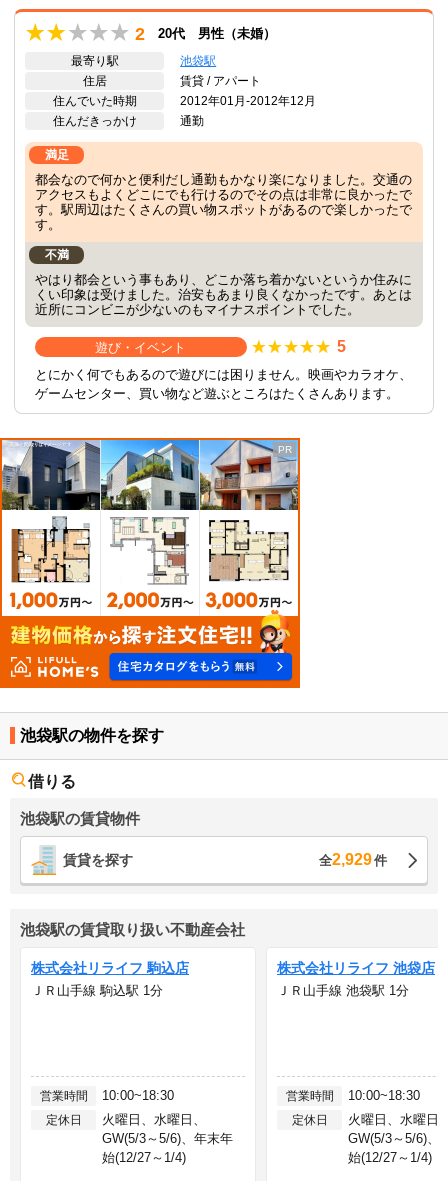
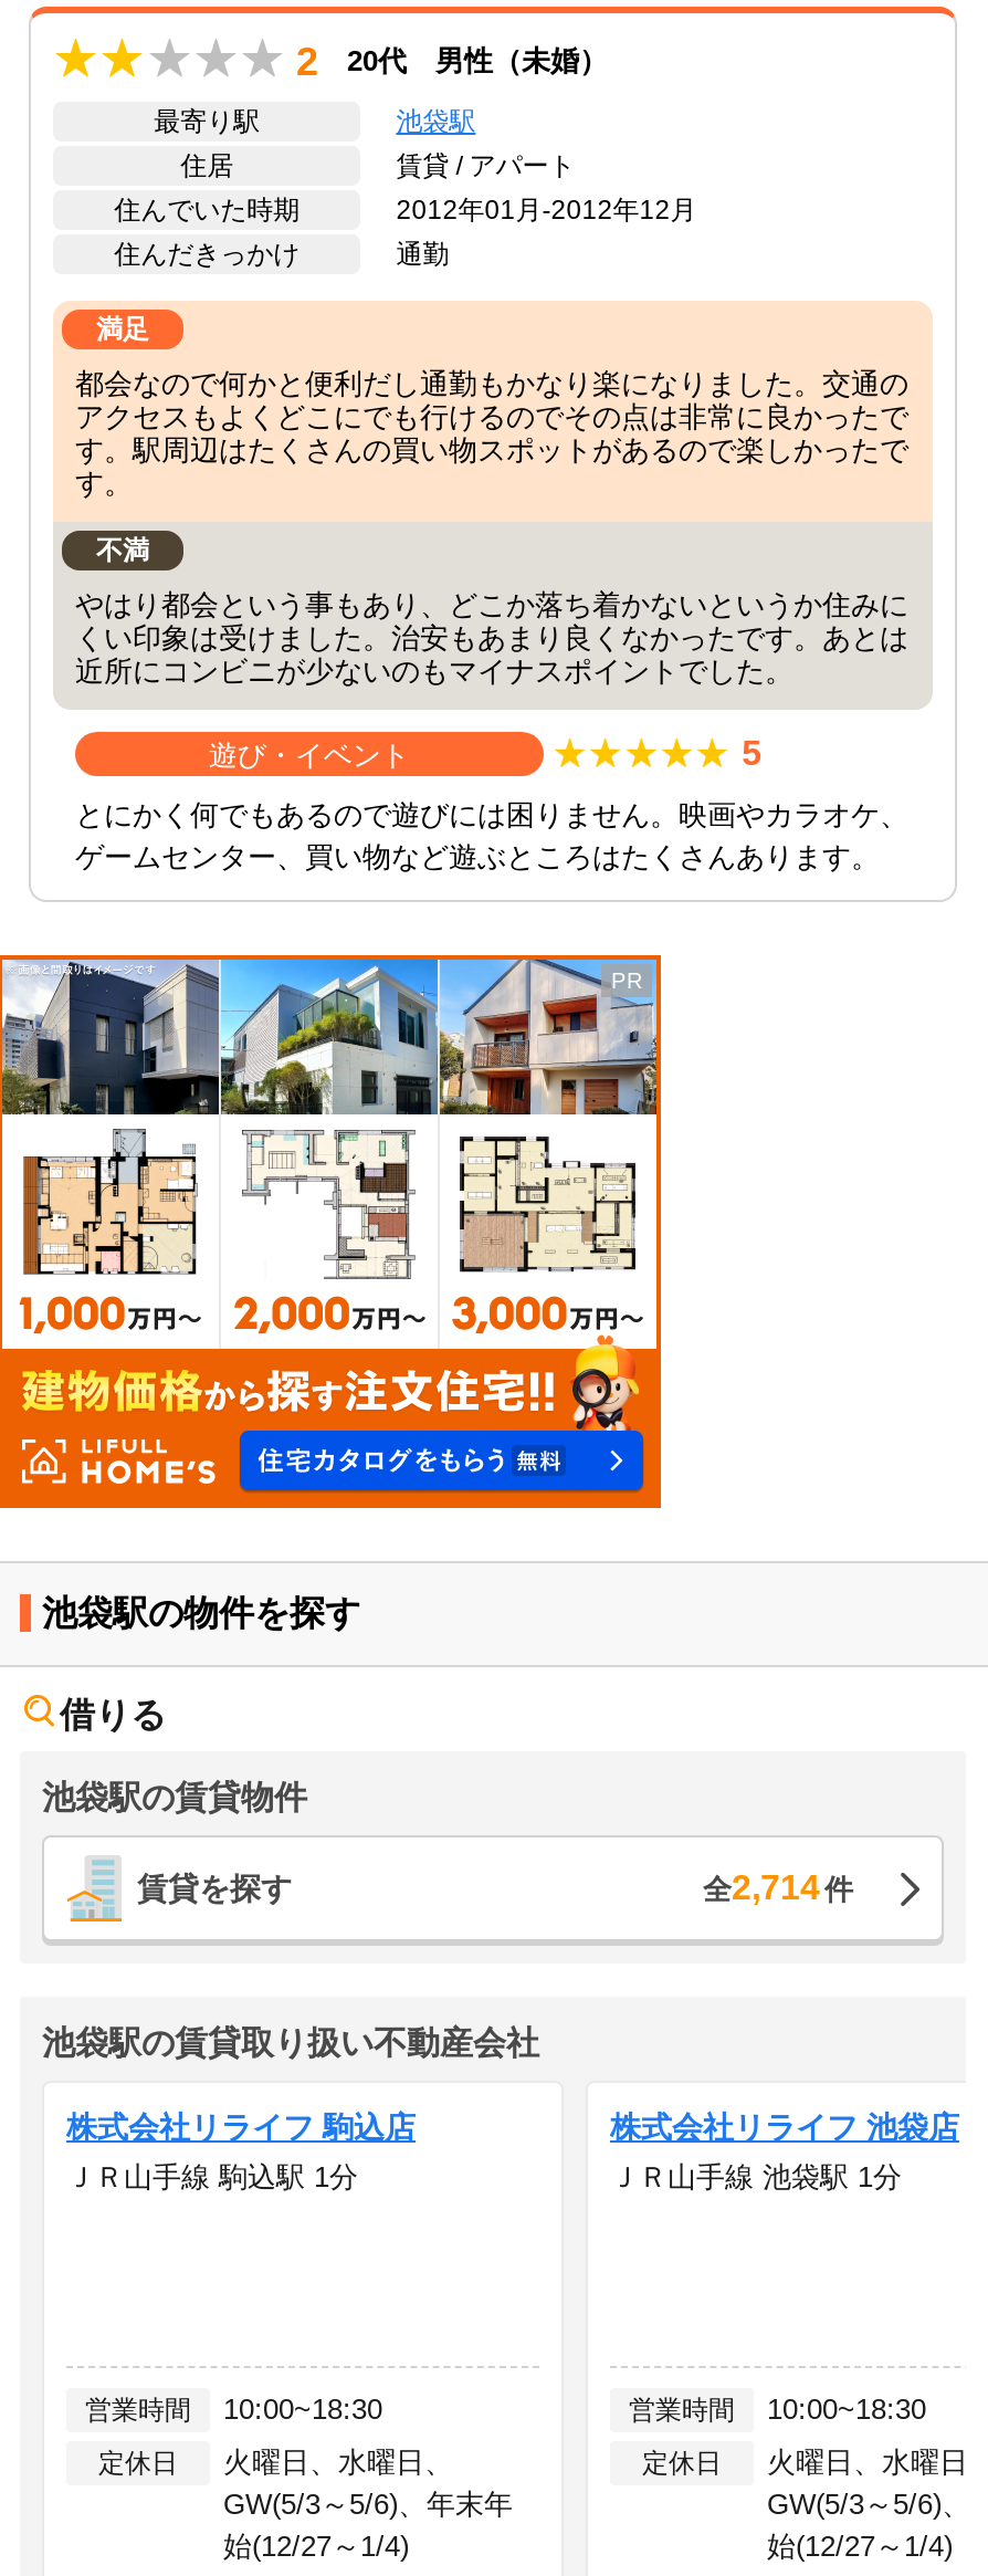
[319,851,387,868] 全2,929 件 -> [703,1868,853,1906] 全2,714 件

